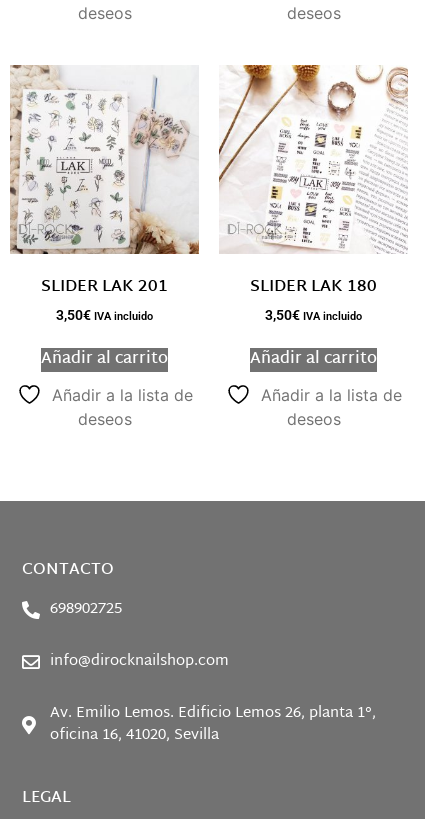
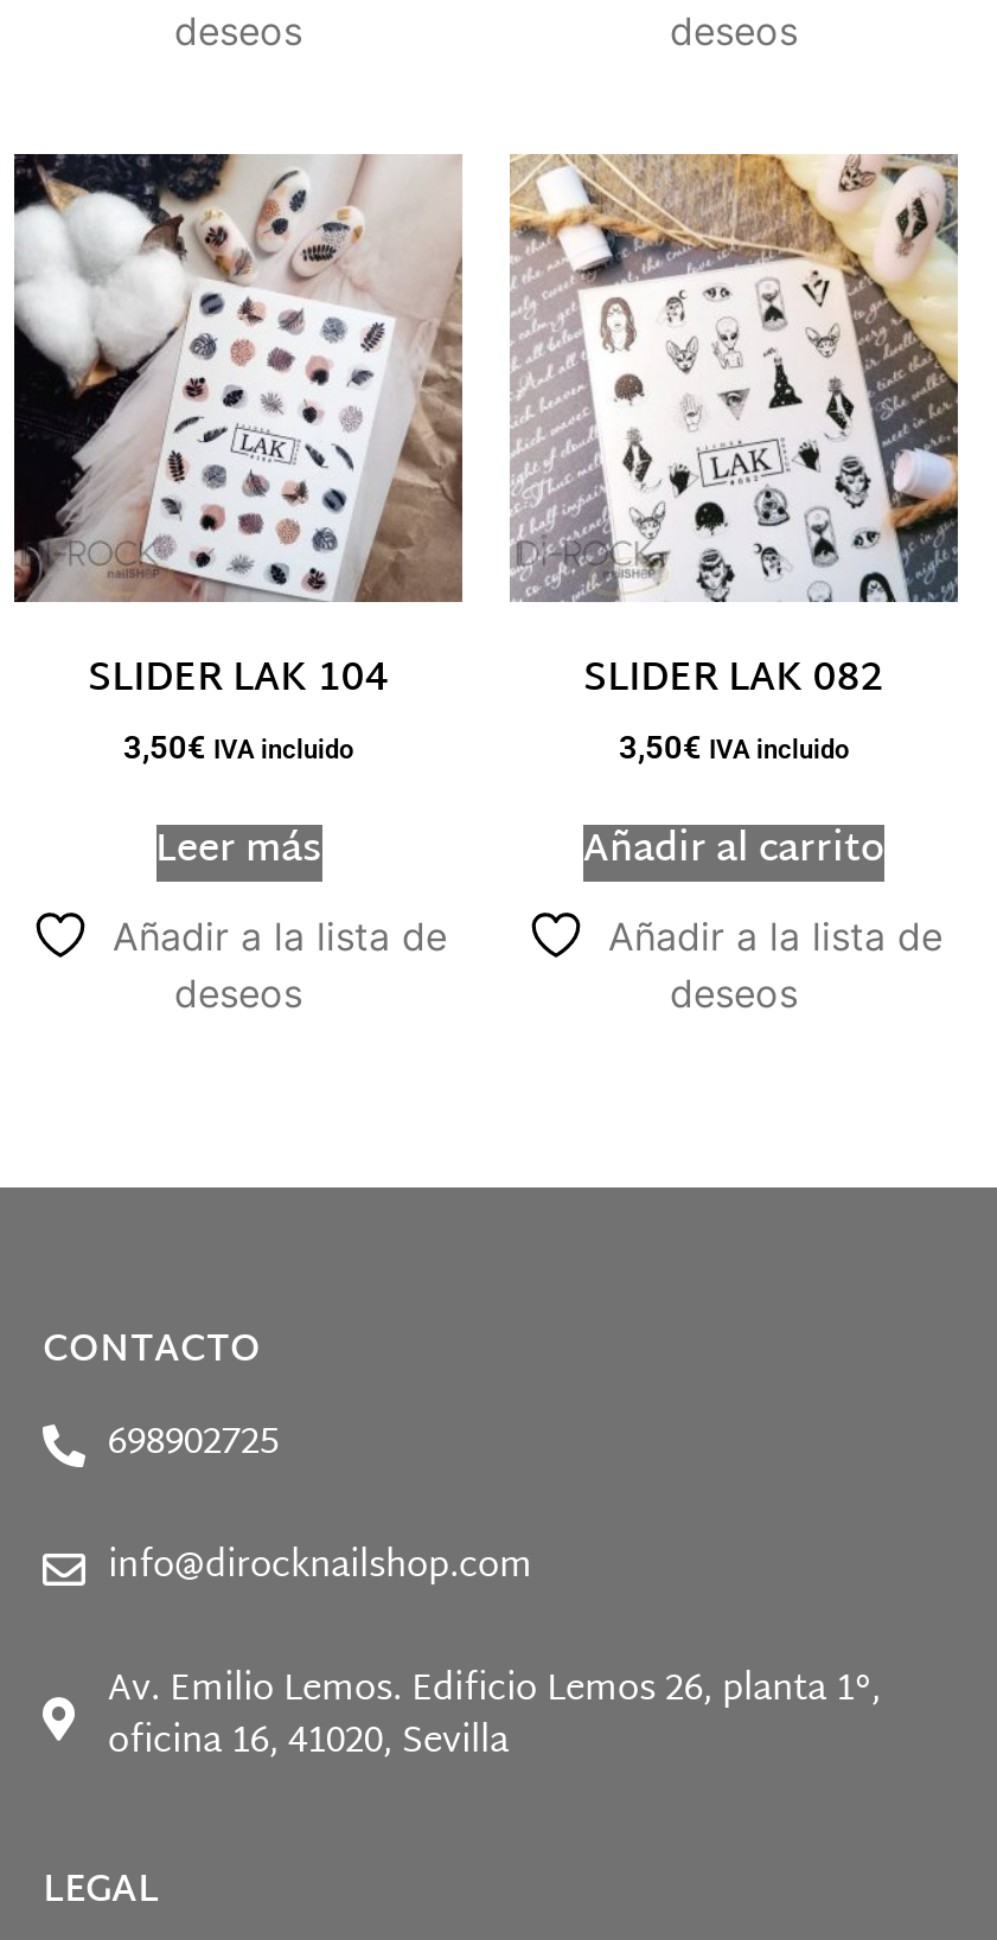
[9,64,200,302] [image] | SLIDER LAK 201 -> [12,152,465,715] [image] | SLIDER LAK 104
[218,64,409,302] [image] | SLIDER LAK 180 -> [507,152,960,715] [image] | SLIDER LAK 082
[41,345,168,374] Añadir al carrito -> [155,817,321,886] Leer más

